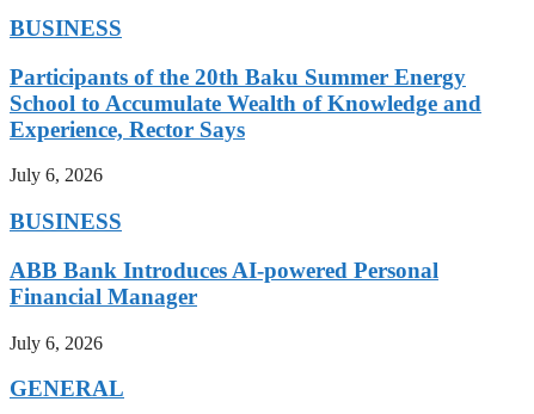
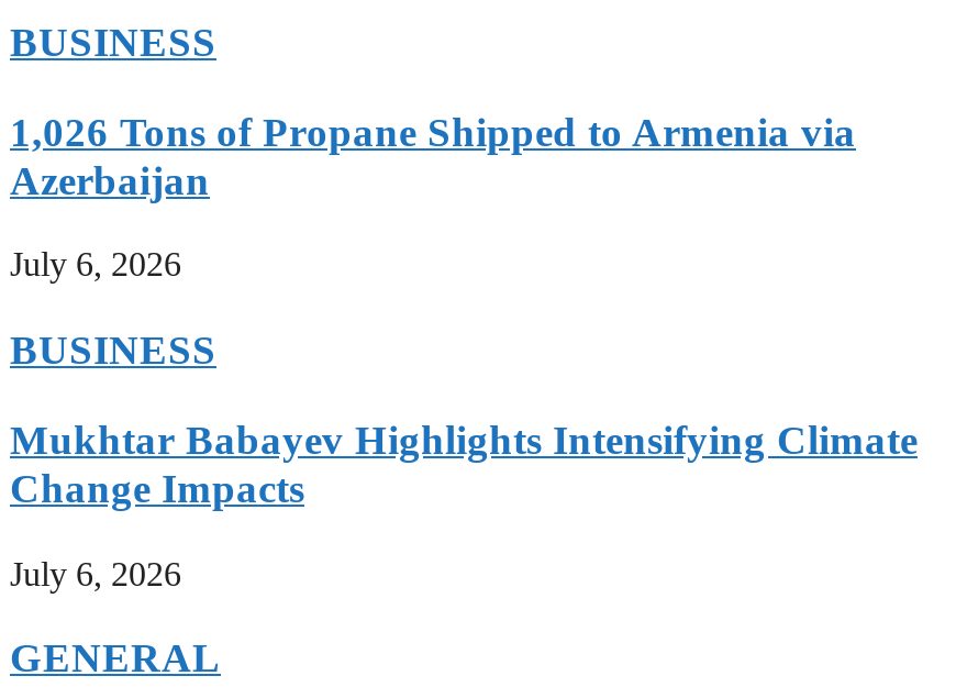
[10,64,481,142] Participants of the 20th Baku Summer Energy | School to Accumulate Wealth of Knowledge and | Experience, Rector Says -> [10,108,856,203] 1,026 Tons of Propane Shipped to Armenia via | Azerbaijan
[10,258,438,309] ABB Bank Introduces AI-powered Personal | Financial Manager -> [10,416,918,511] Mukhtar Babayev Highlights Intensifying Climate | Change Impacts

